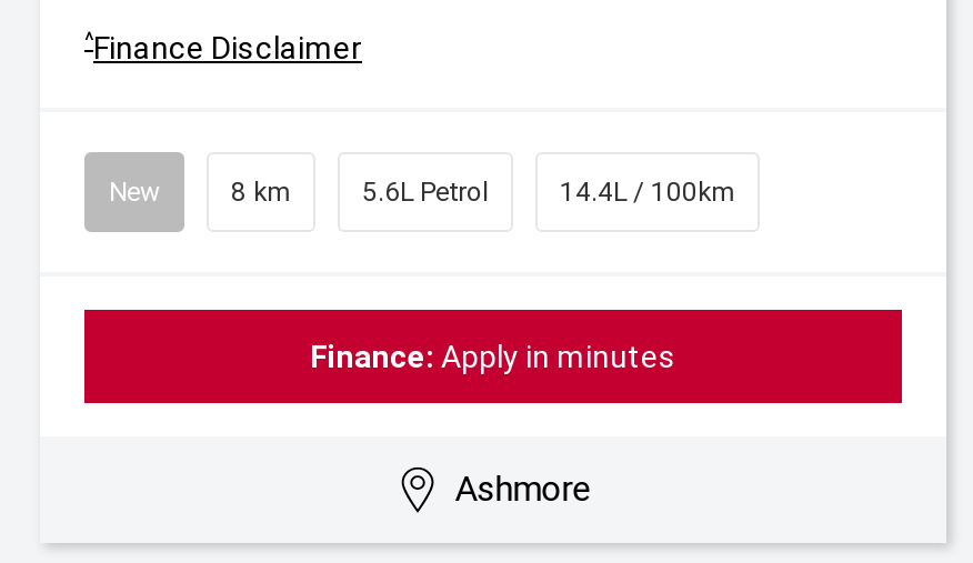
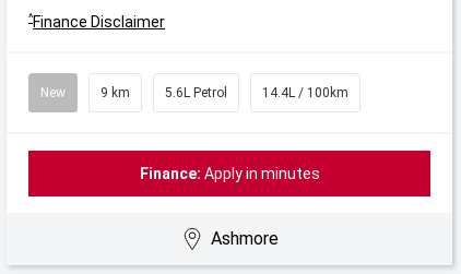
[231,177,291,208] 8 km -> [101,85,130,100] 9 km

